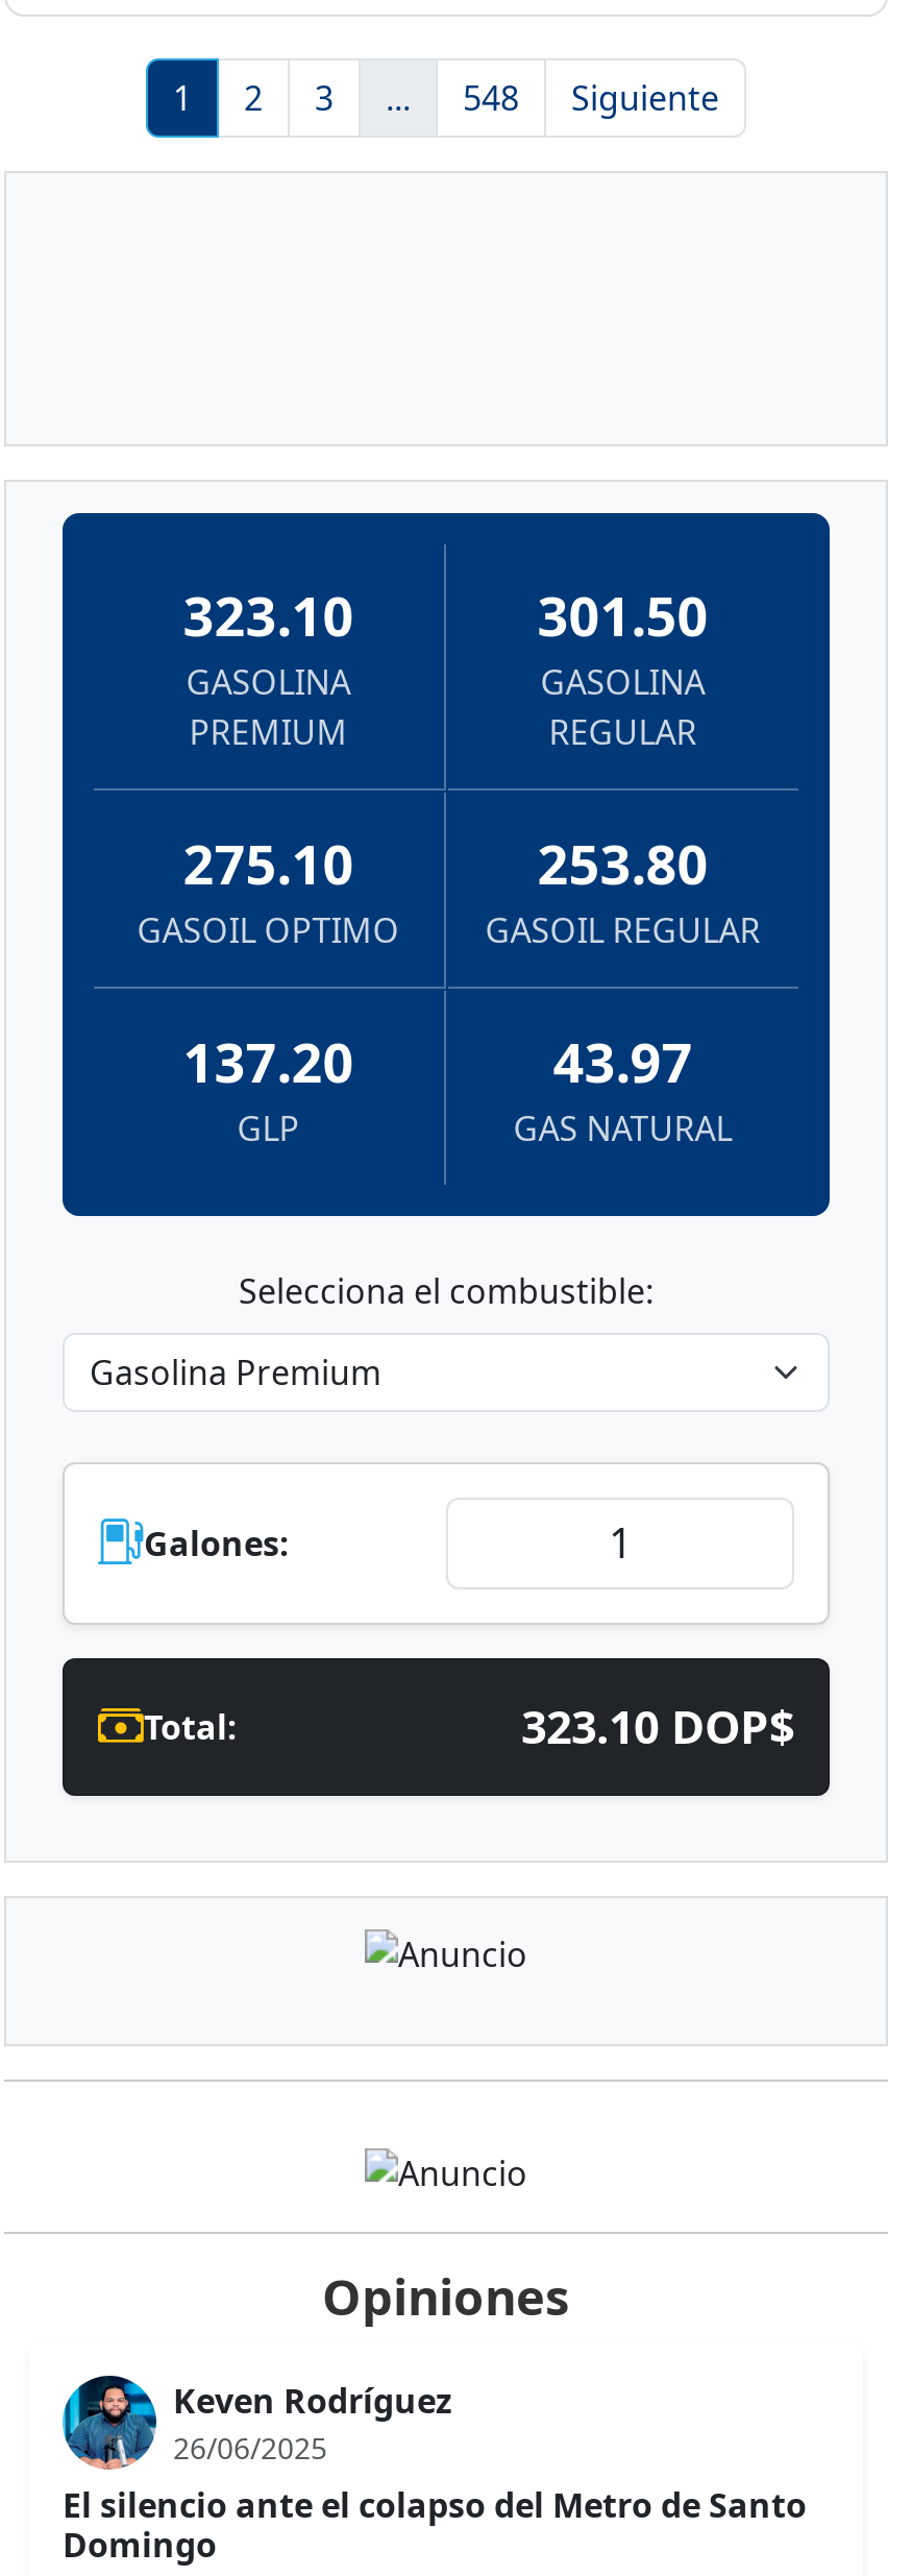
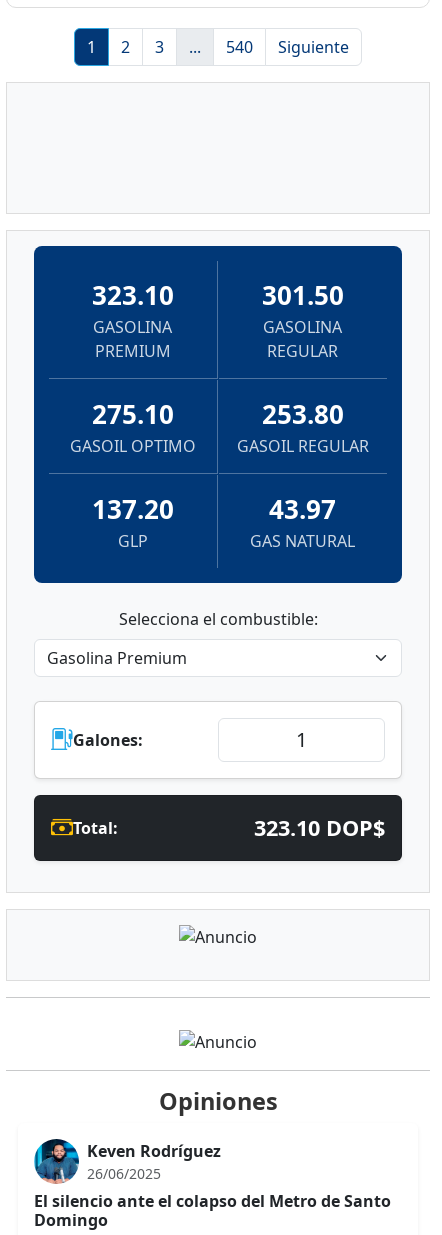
[463,74,519,120] 548 -> [226,36,253,58] 540

